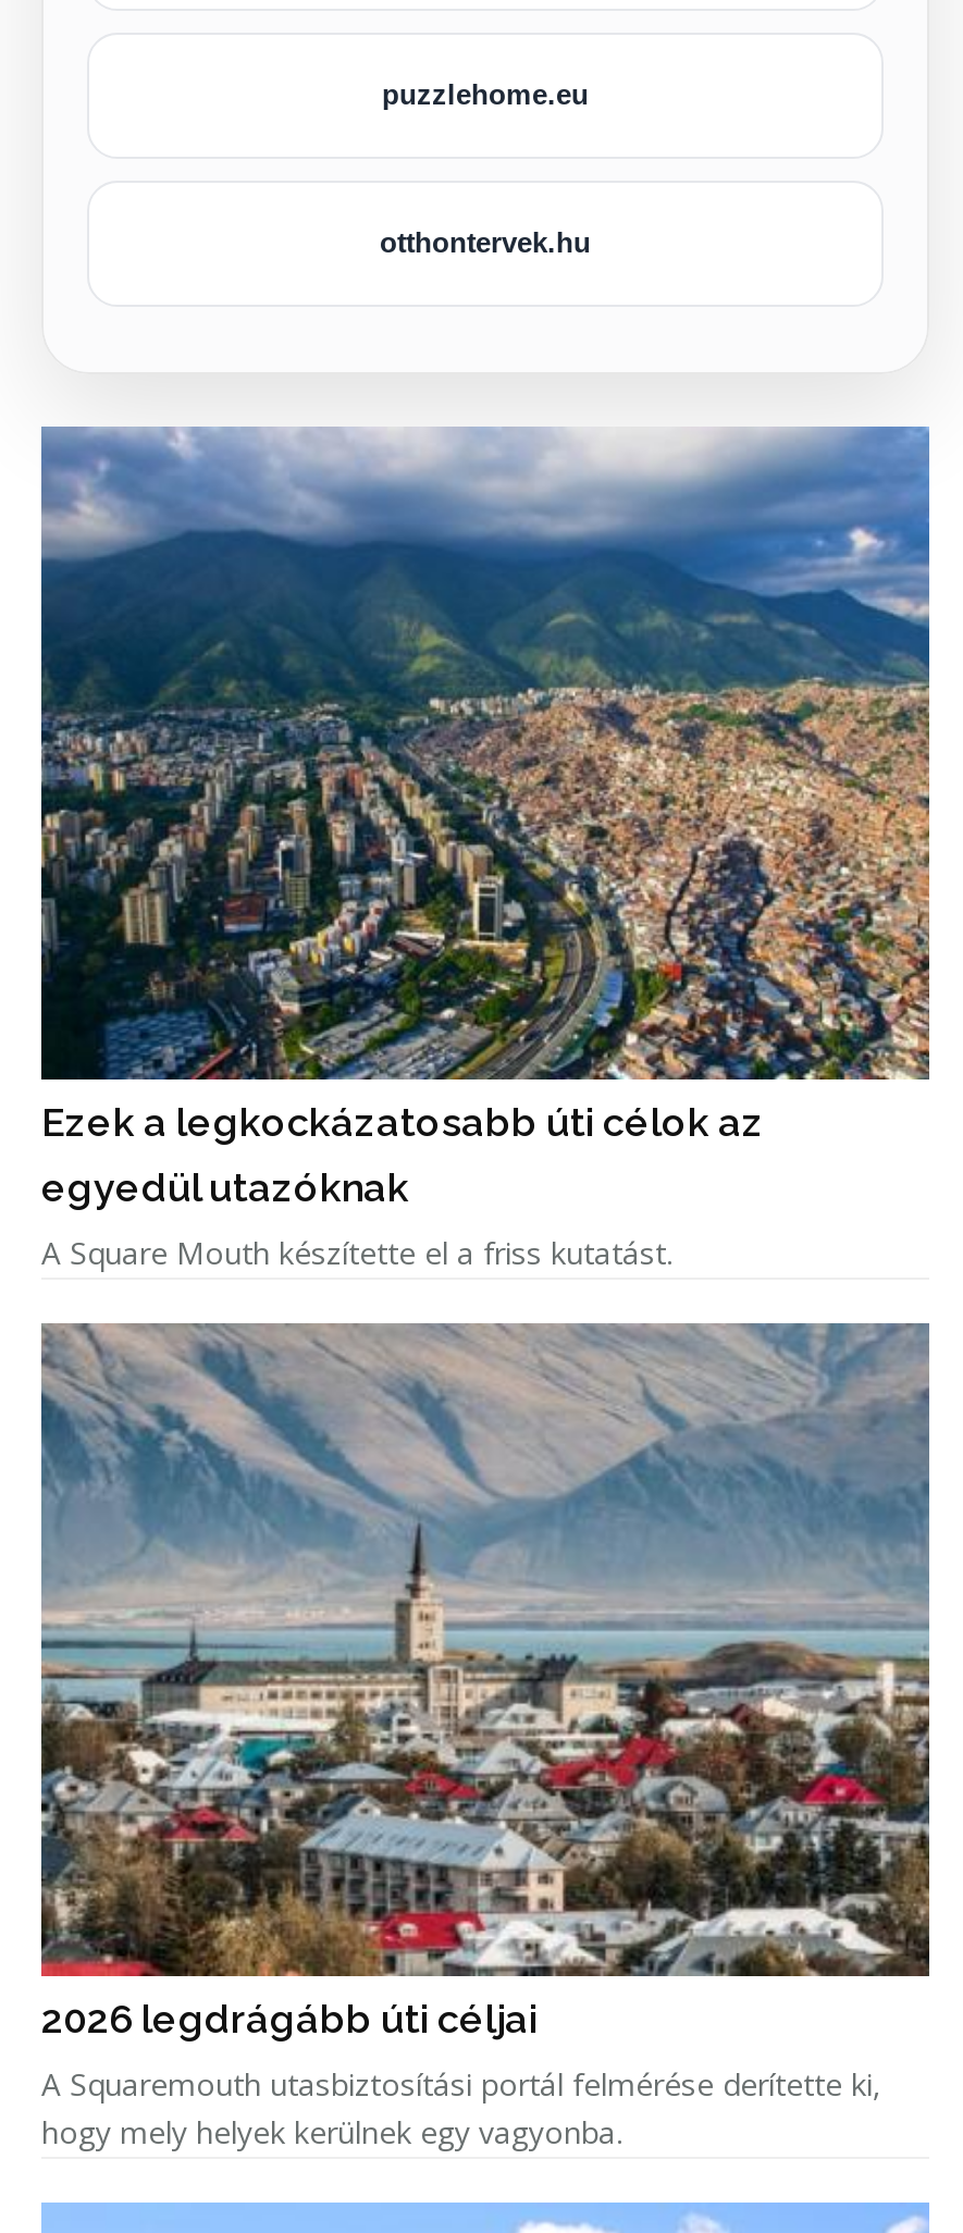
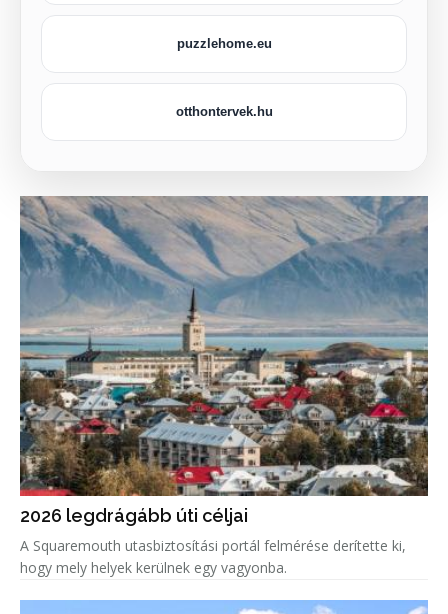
[39,427,931,1273] [image] | Ezek a legkockázatosabb úti célok az | egyedül utazóknak | A Square Mouth készítette el a friss kutatást. -> none

